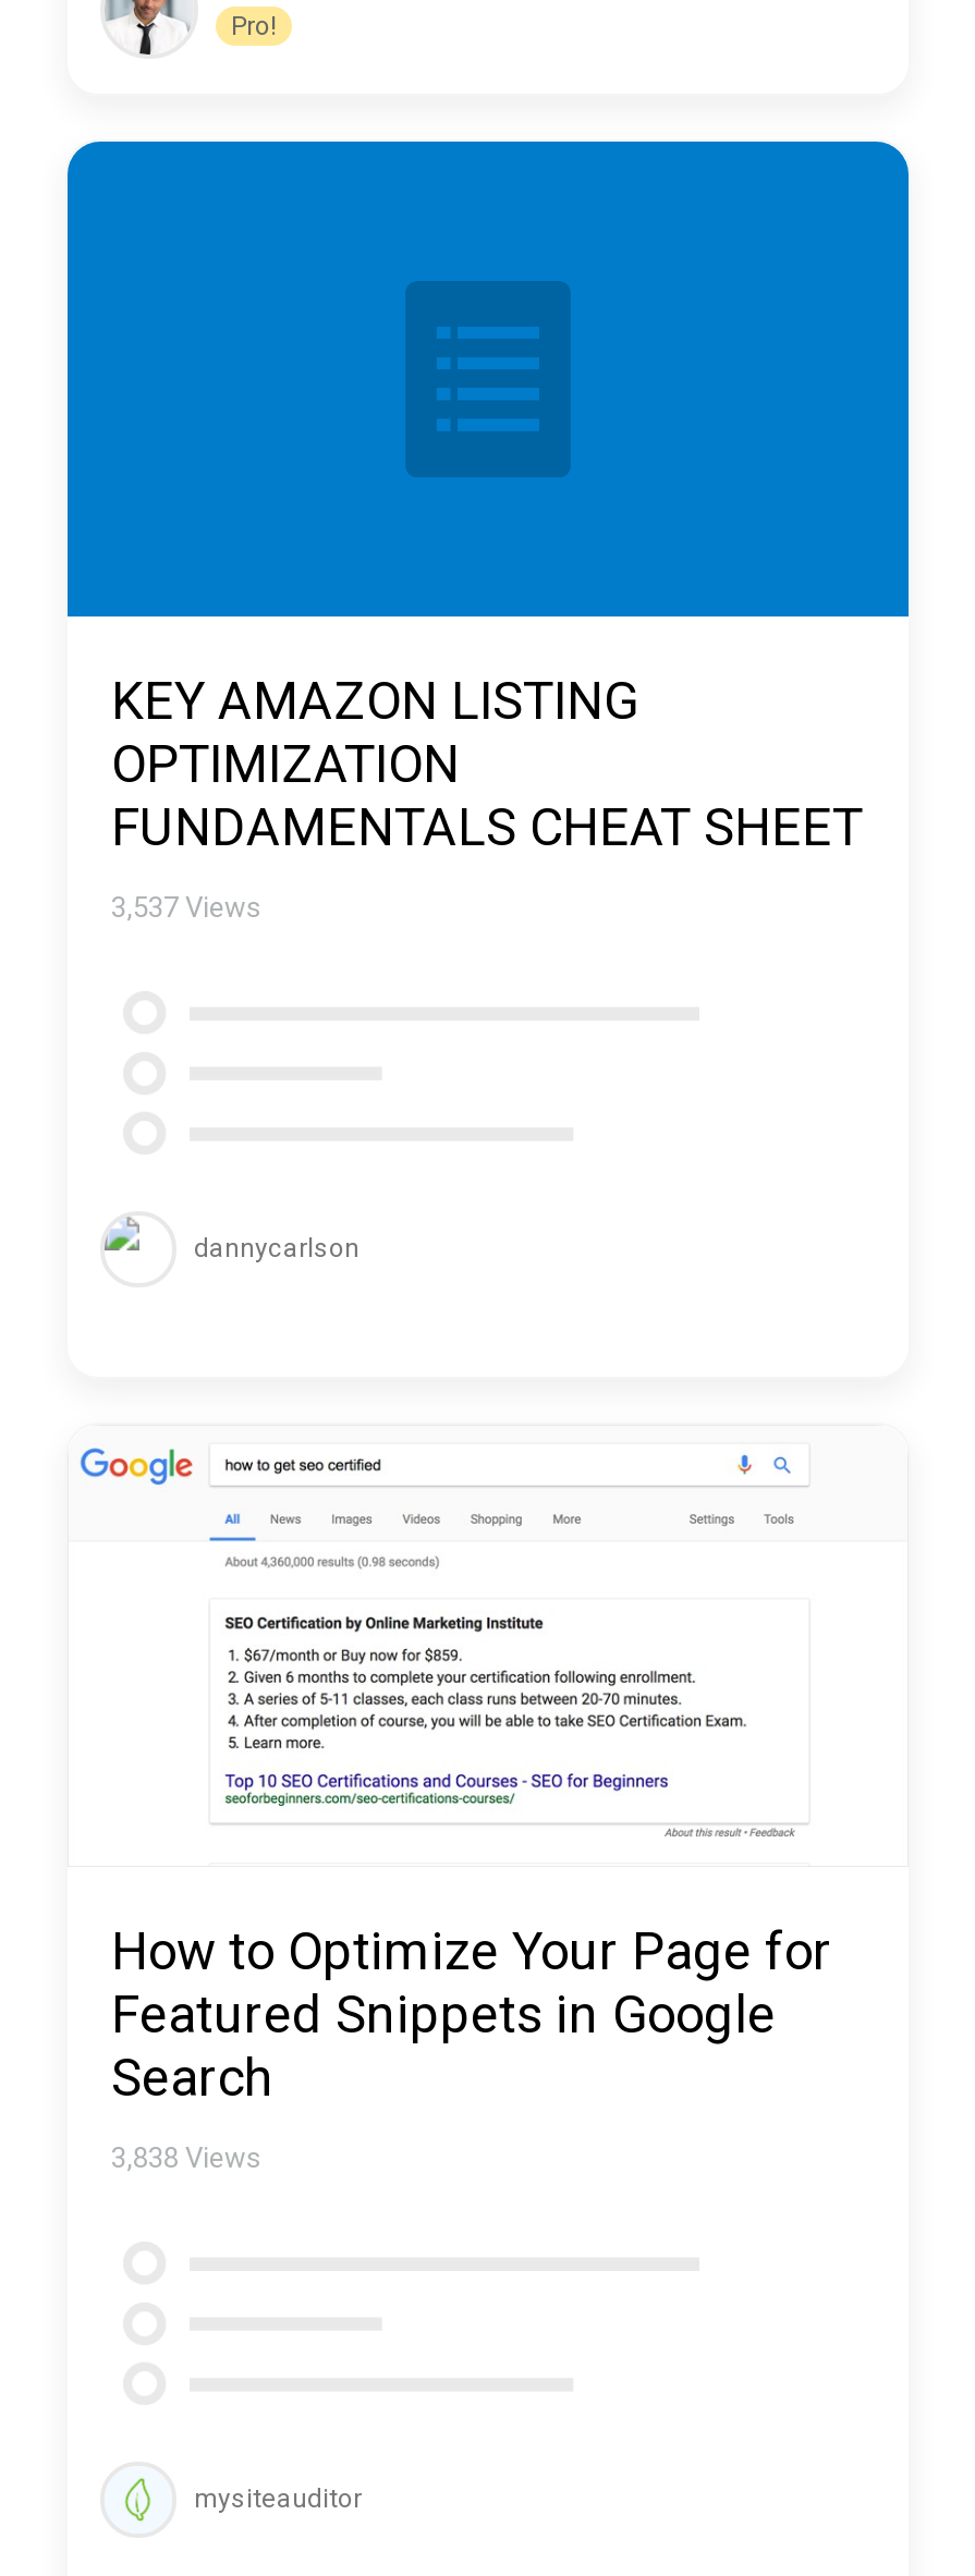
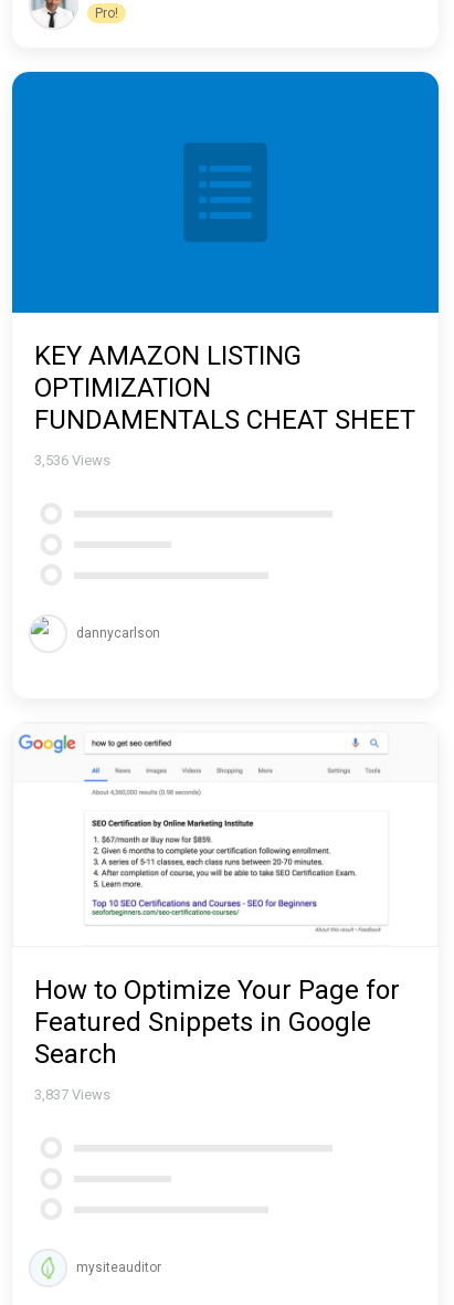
[111,892,261,925] 3,537 Views -> [34,452,110,469] 3,536 Views
[111,2141,261,2174] 3,838 Views -> [34,1086,110,1103] 3,837 Views

